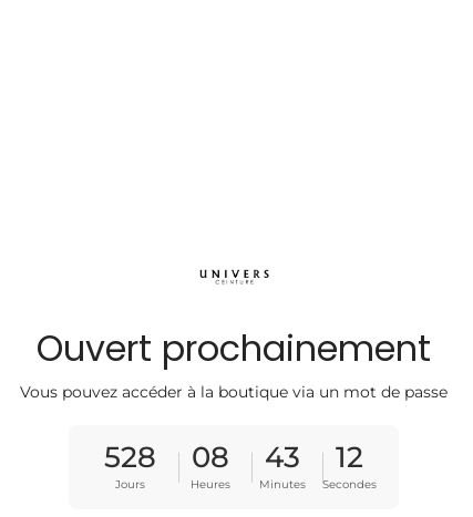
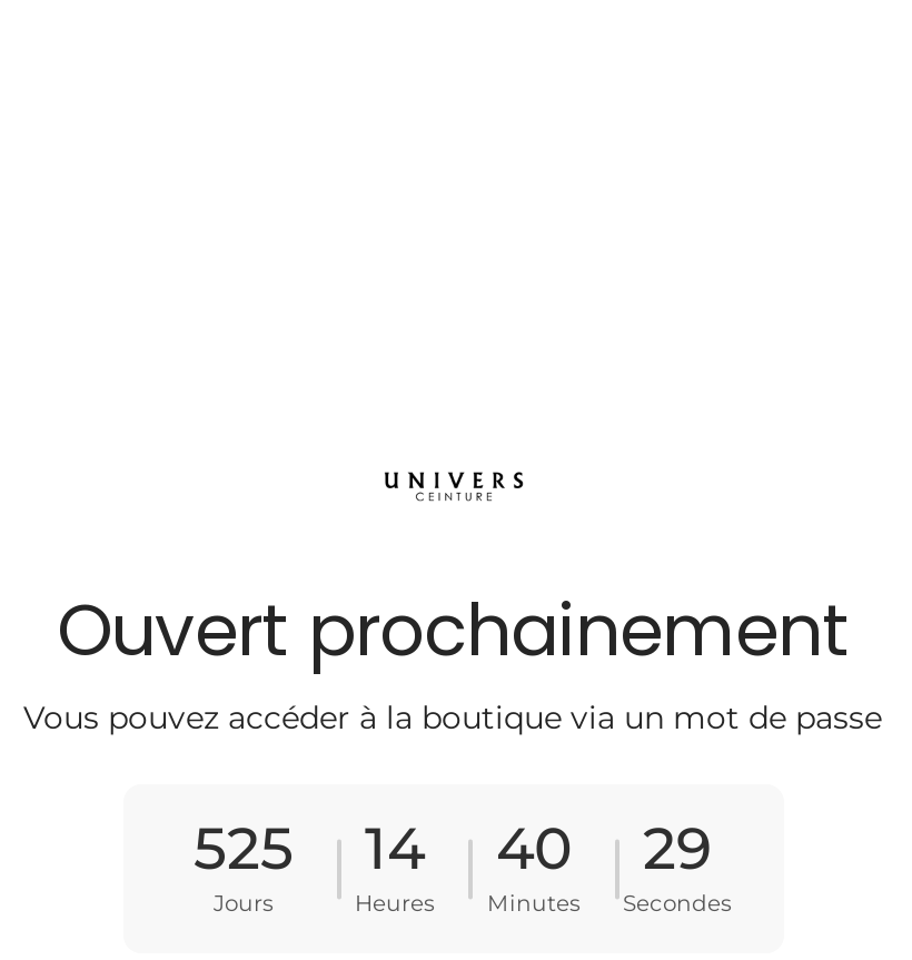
[104,439,156,475] 528 -> [194,813,294,884] 525
[192,439,229,475] 08 -> [365,813,425,884] 14
[265,439,300,475] 43 -> [496,813,572,884] 40
[336,439,363,475] 12 -> [643,813,712,884] 29

